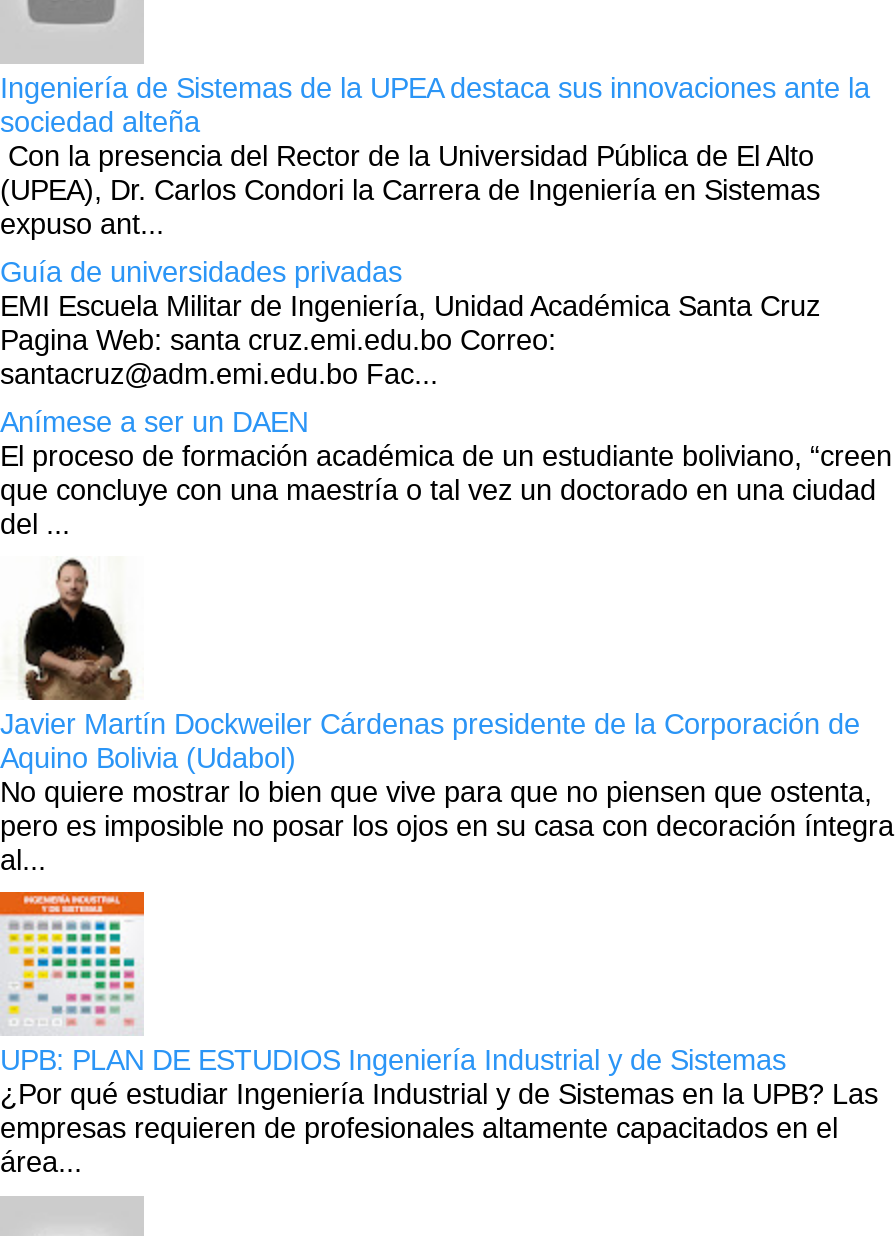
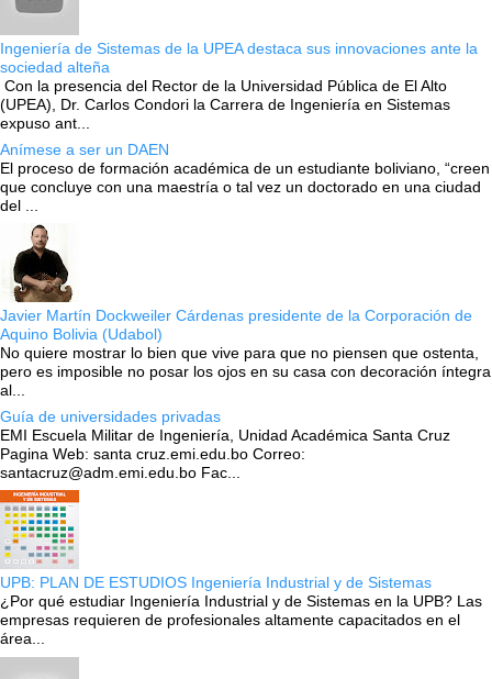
moved [0,256,820,390] -> [0,408,450,481]: Guía de universidades privadas | EMI Escuela Militar de Ingeniería, Unidad Académica Santa Cruz | Pagina Web: santa cruz.emi.edu.bo Correo: | santacruz@adm.emi.edu.bo Fac...
moved [0,406,894,876] -> [0,141,491,399]: [image] | Anímese a ser un DAEN | El proceso de formación académica de un estudiante boliviano, “creen | ... | pero es imposible no posar los ojos en su casa con decoración íntegra | al...

